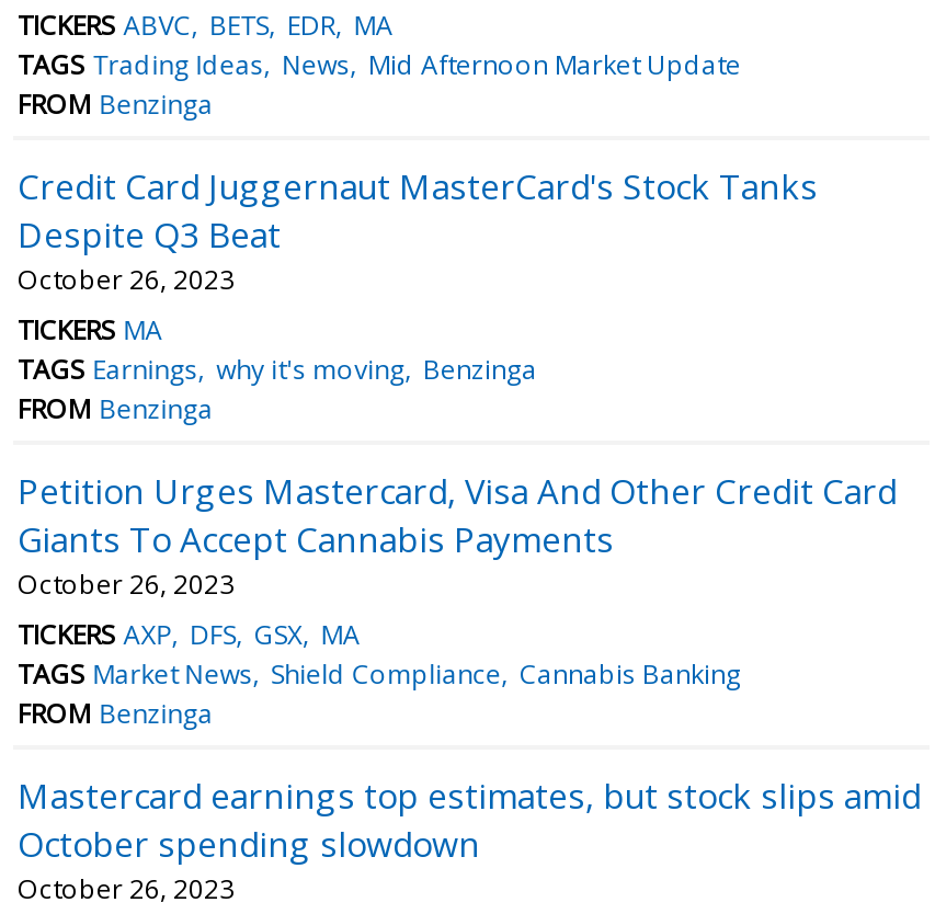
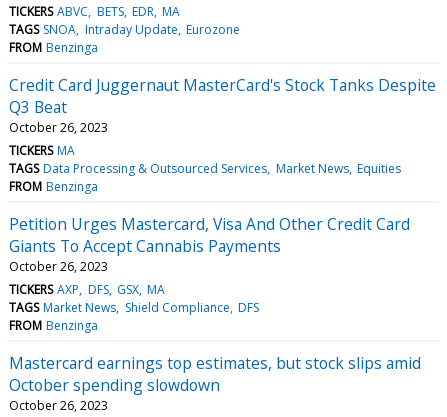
[18,46,741,83] TAGS Trading Ideas News Mid Afternoon Market Update -> [9,21,240,38] TAGS SNOA Intraday Update Eurozone
[18,350,537,388] TAGS Earnings why it's moving Benzinga -> [9,160,401,177] TAGS Data Processing & Outsourced Services Market News Equities
[18,655,741,692] TAGS Market News Shield Compliance Cannabis Banking -> [9,299,259,316] TAGS Market News Shield Compliance DFS

